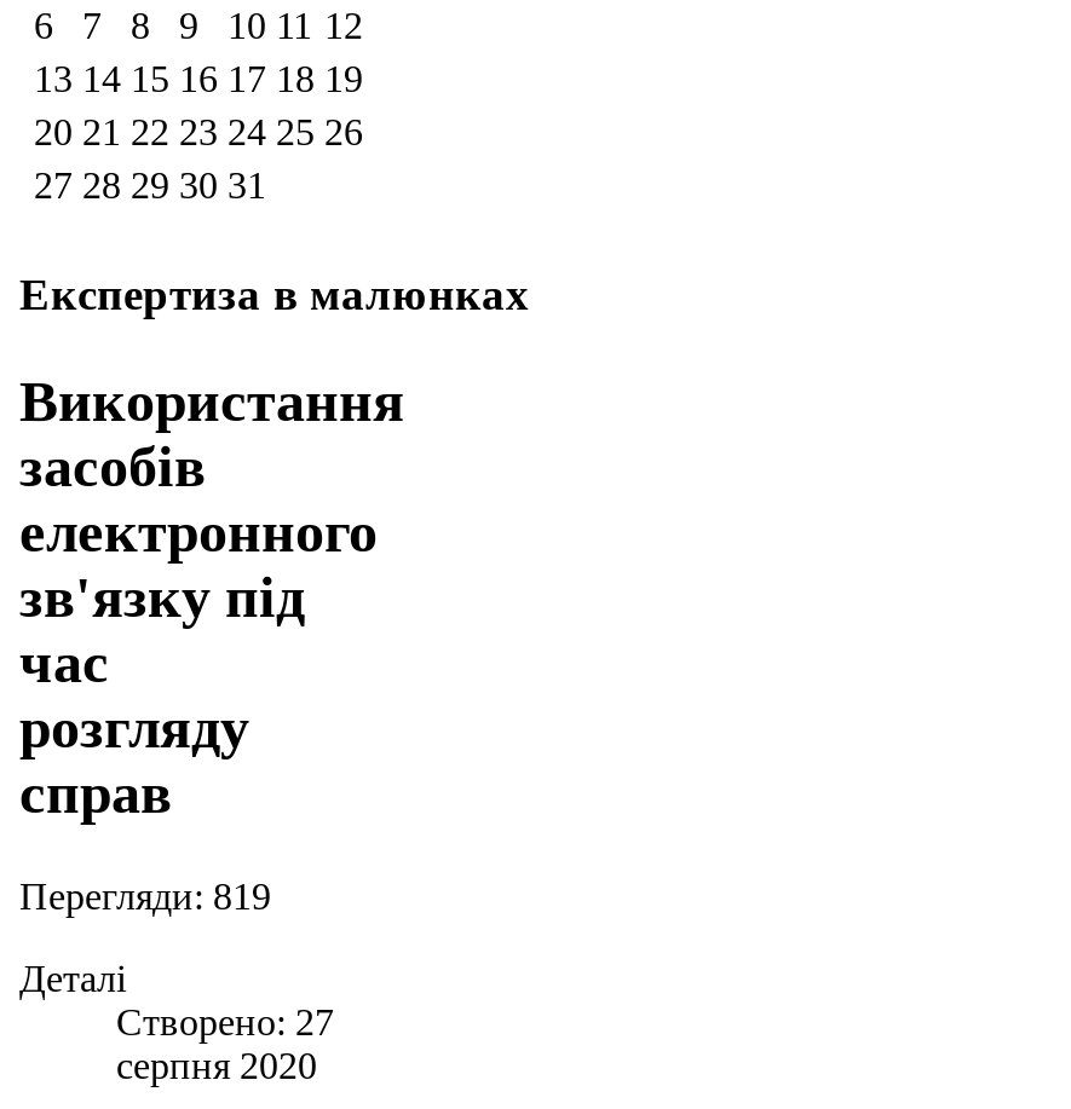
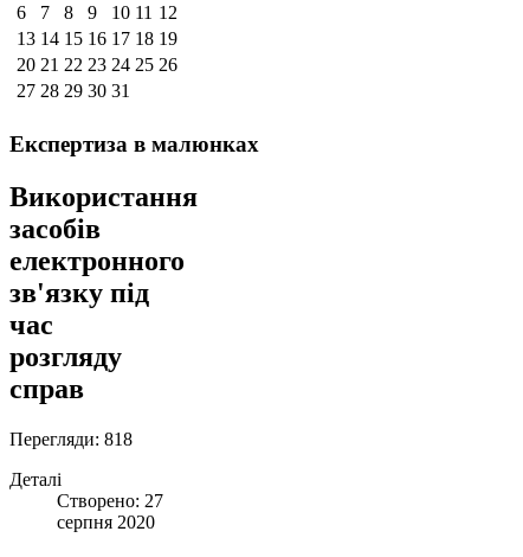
[19,875,271,916] Перегляди: 819 -> [9,429,133,449] Перегляди: 818

